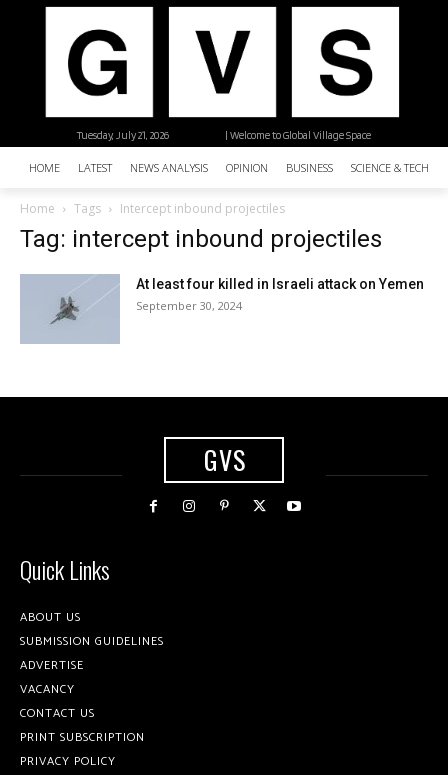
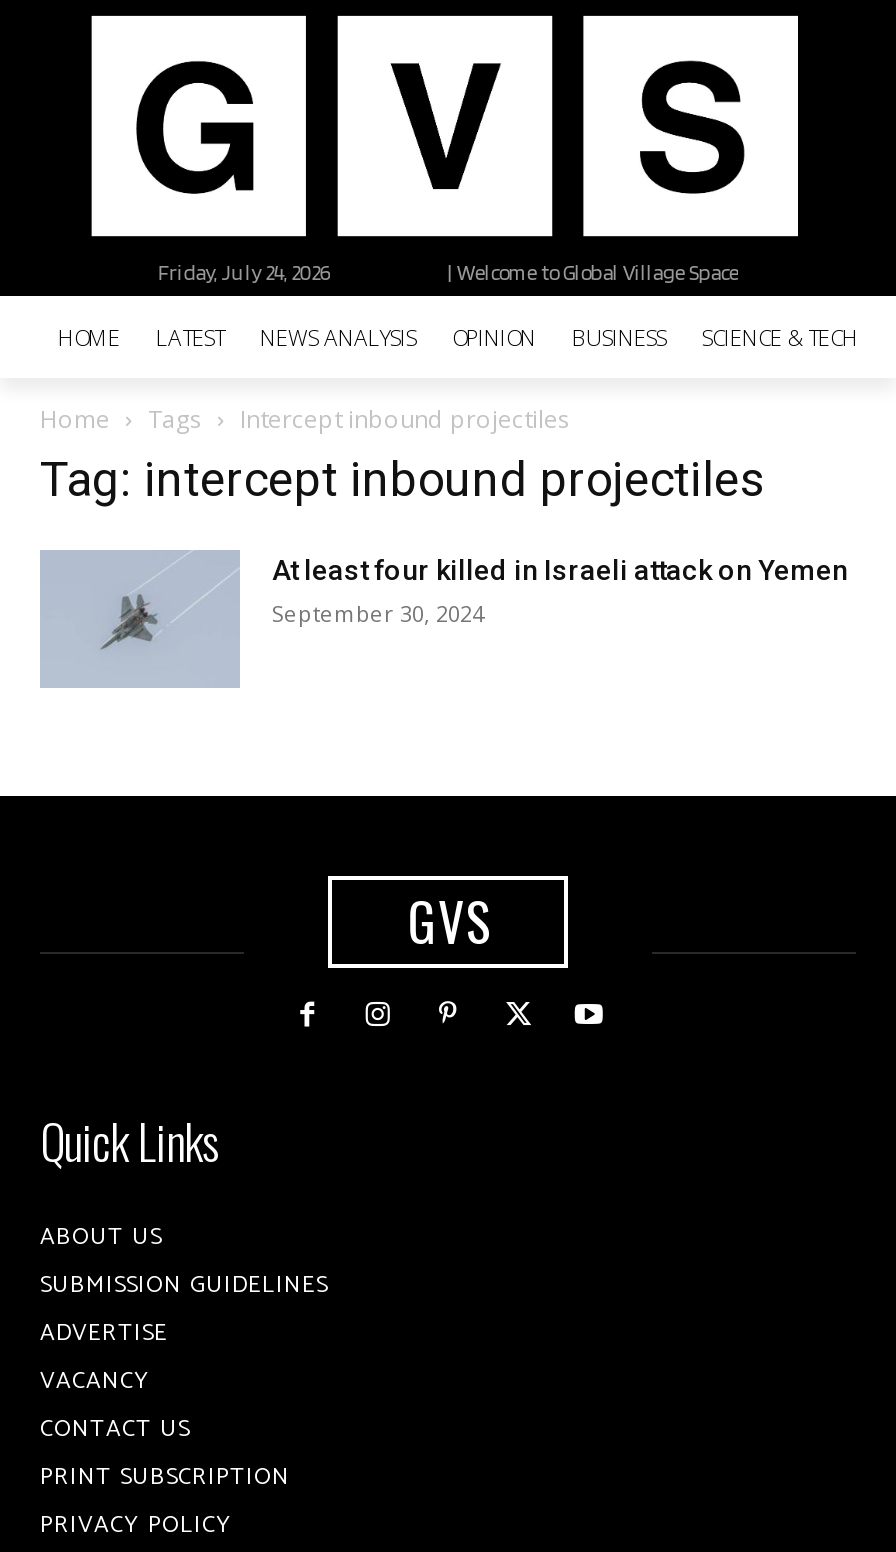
[77,128,169,142] Tuesday, July 21, 2026 -> [157,258,329,286] Friday, July 24, 2026

